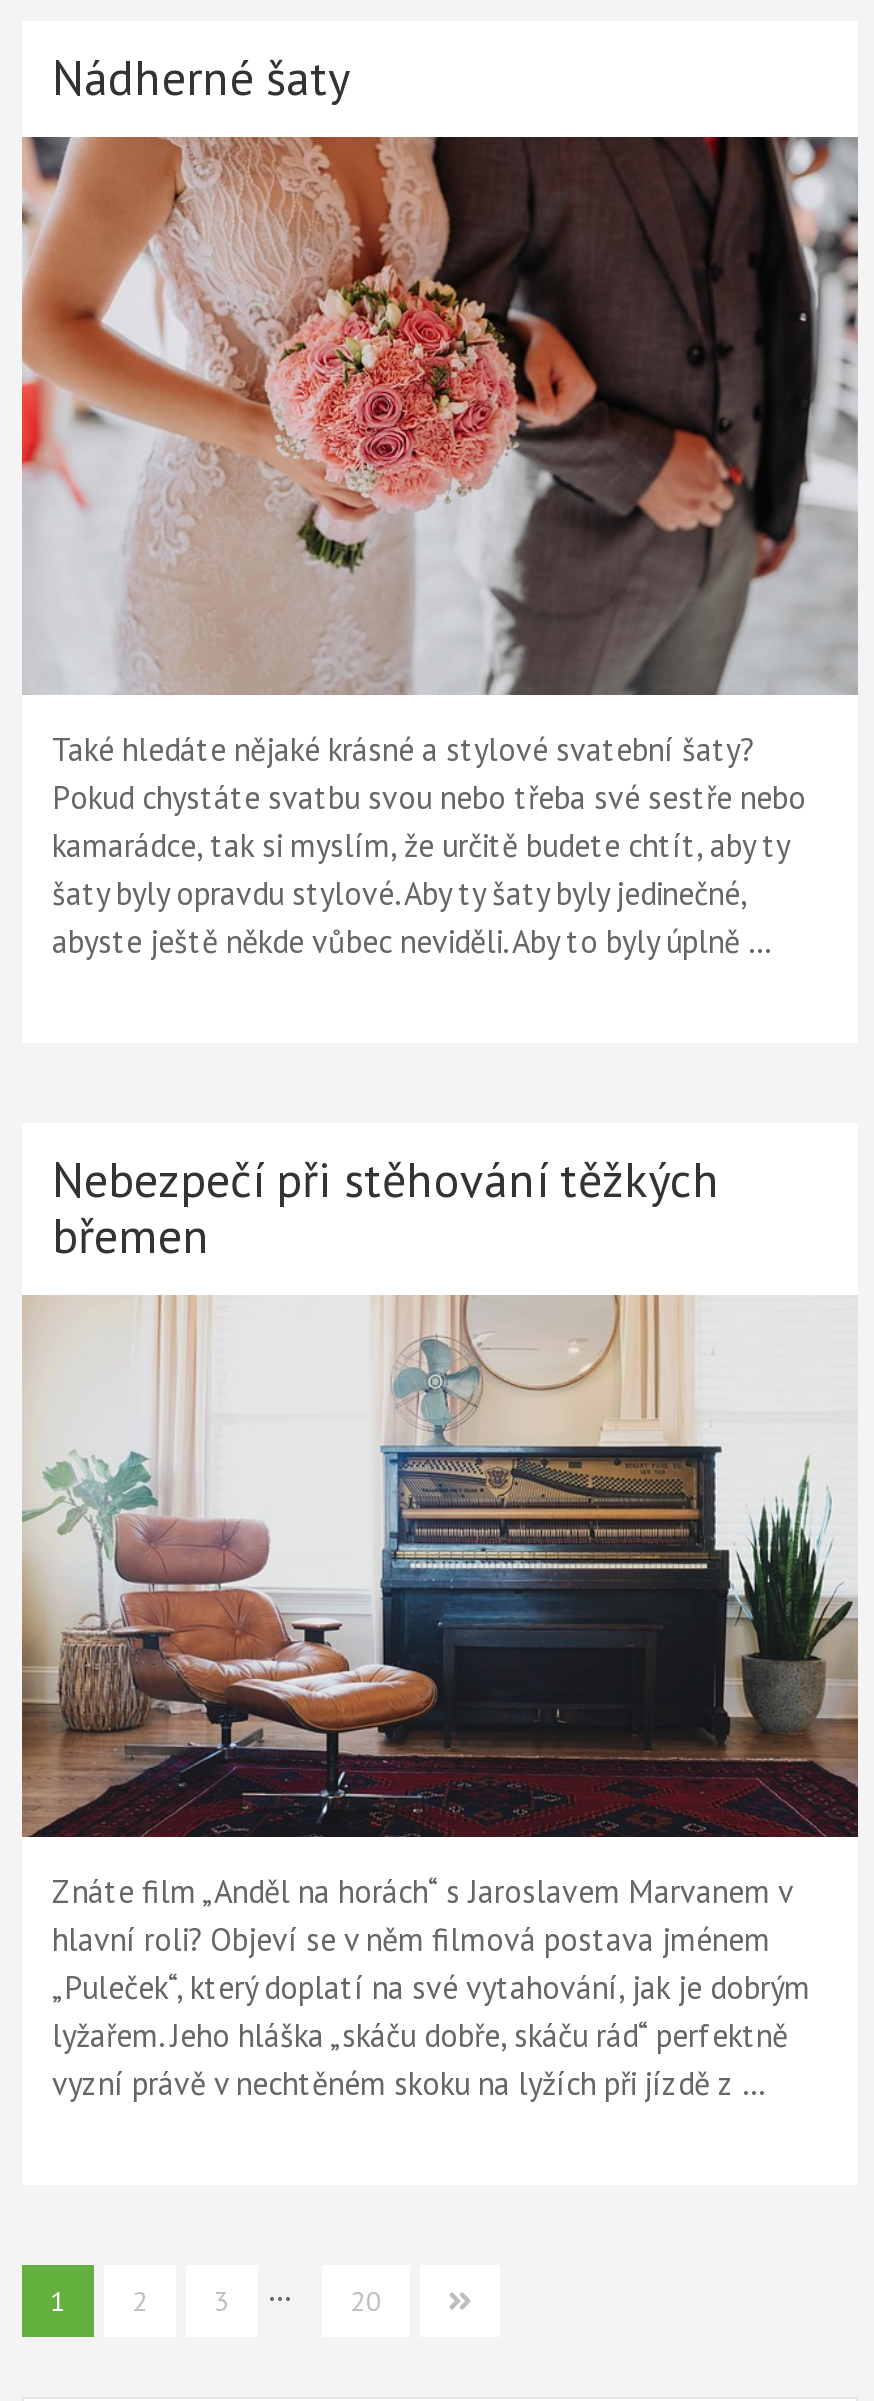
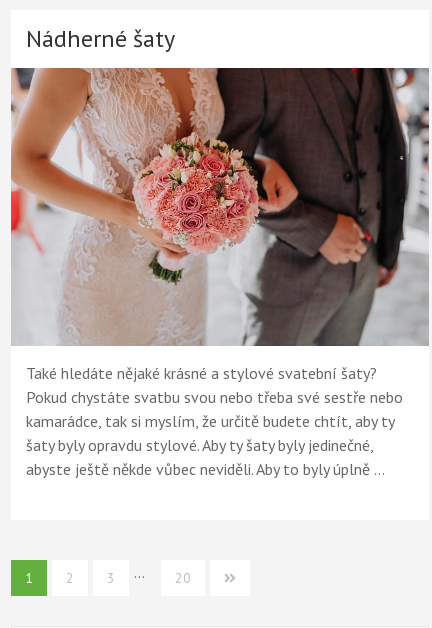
[52,1150,720,1268] Nebezpečí při stěhování těžkých | břemen -> none
[20,1293,858,2104] [image] | Znáte film „Anděl na horách“ s Jaroslavem Marvanem v | hlavní roli? Objeví se v něm filmová postava jménem | „Puleček“, který doplatí na své vytahování, jak je dobrým | lyžařem. Jeho hláška „skáču dobře, skáču rád“ perfektně | vyzní právě v nechtěném skoku na lyžích při jízdě z … -> none

